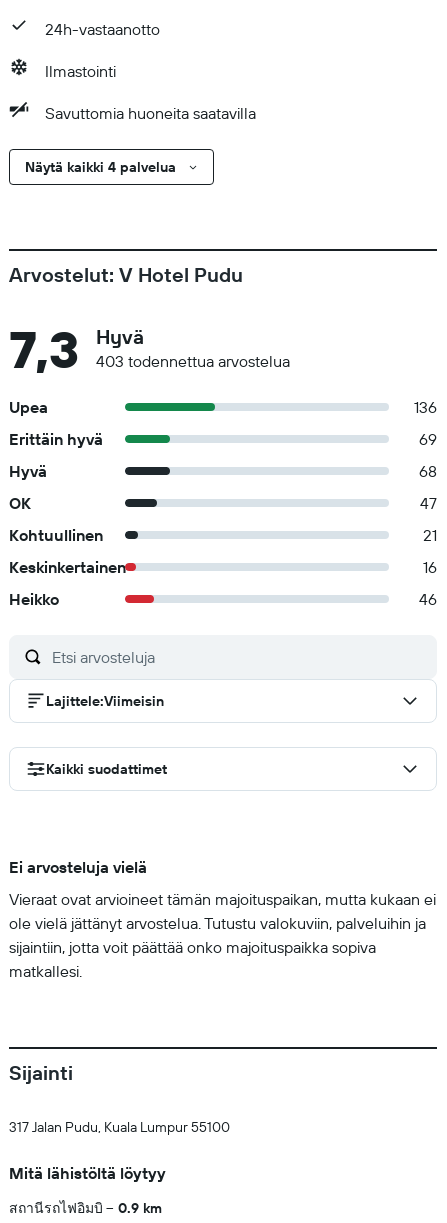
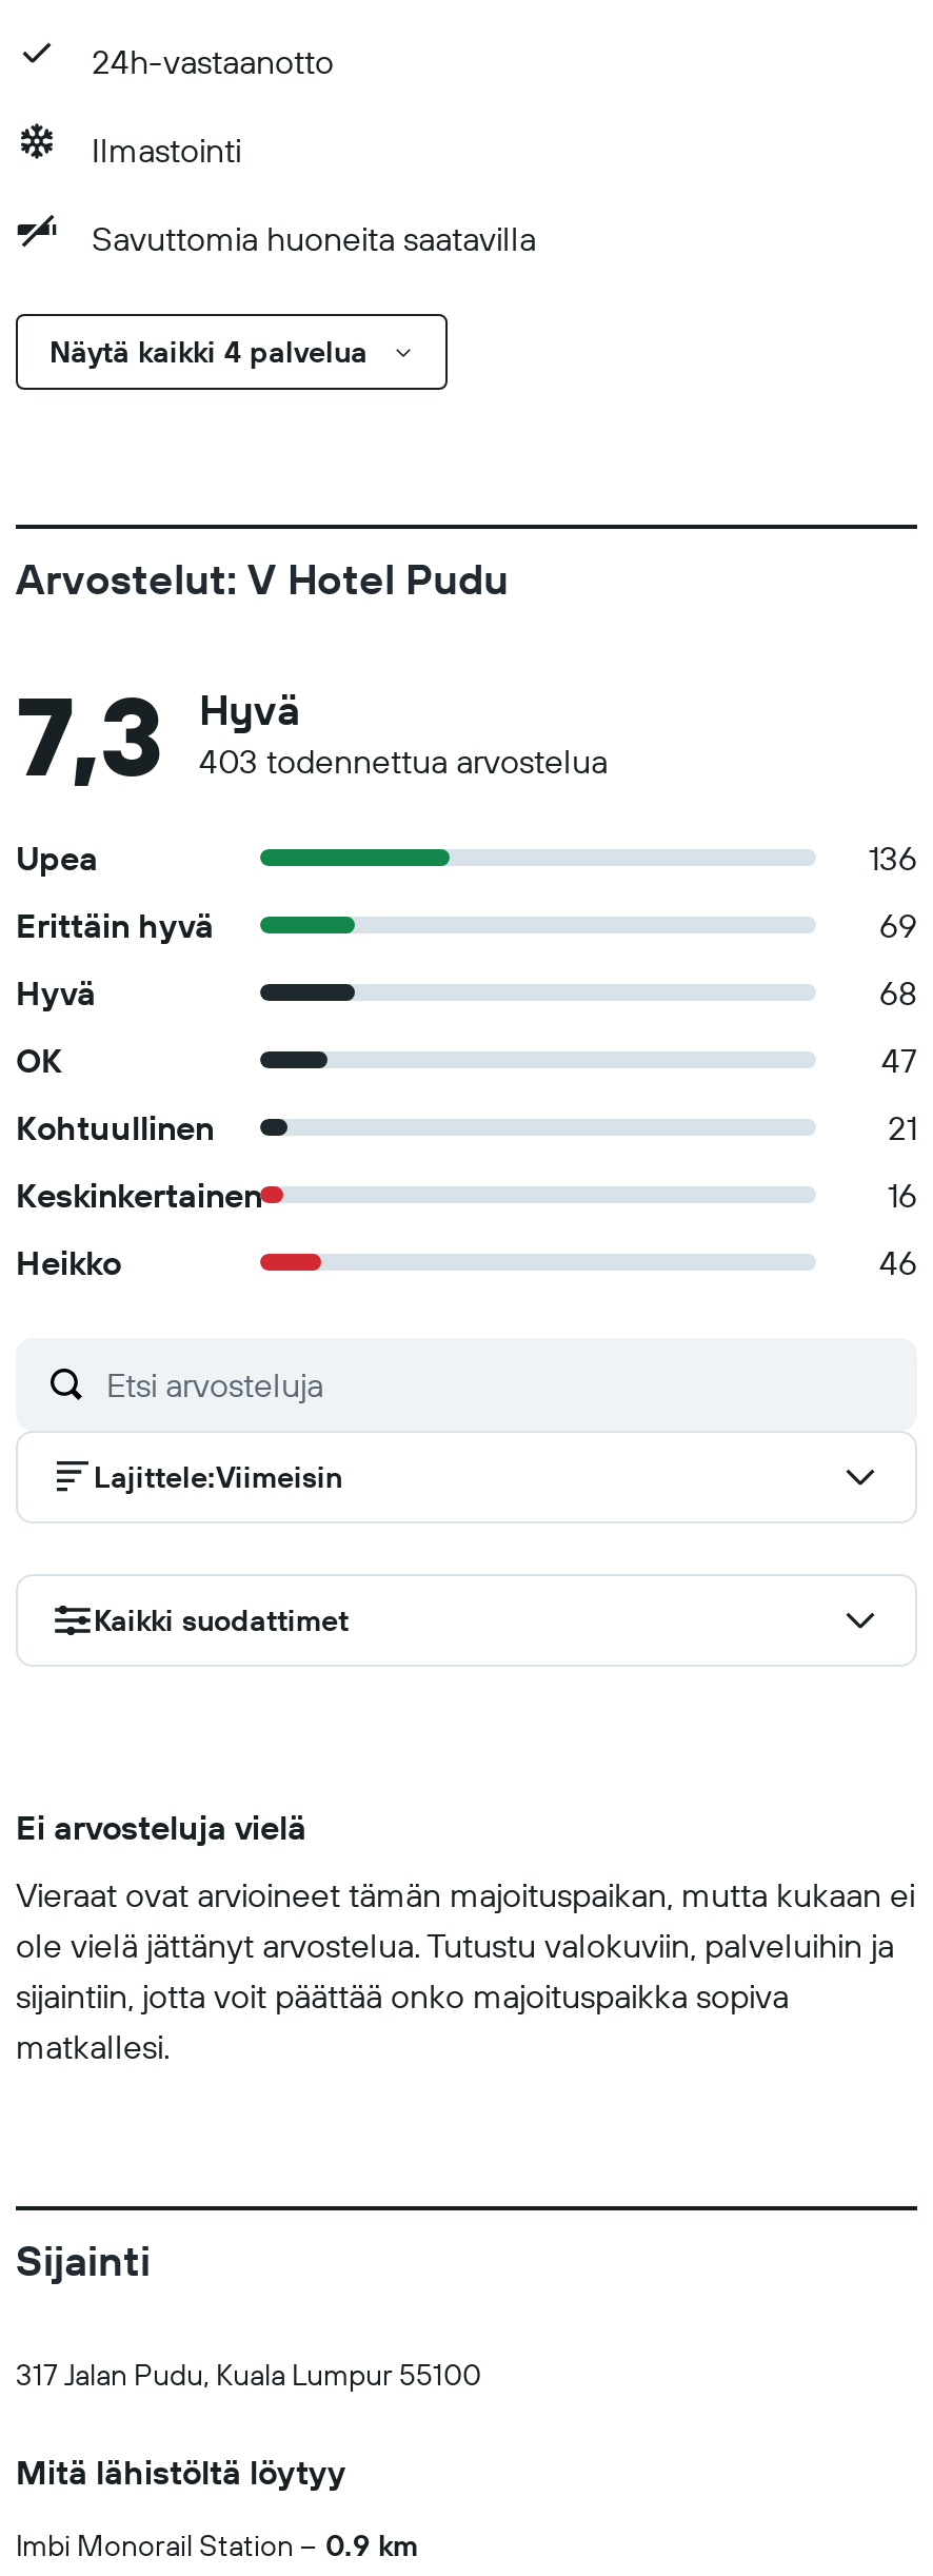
[9,1199,103,1217] สถานีรถไฟอิมบิ -> [16,2526,294,2564] Imbi Monorail Station

